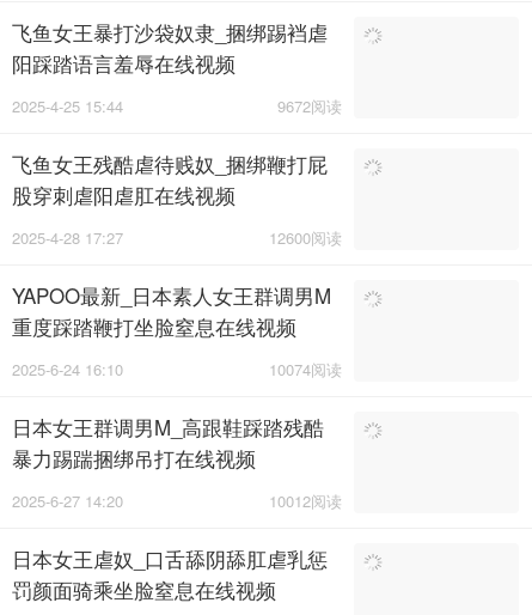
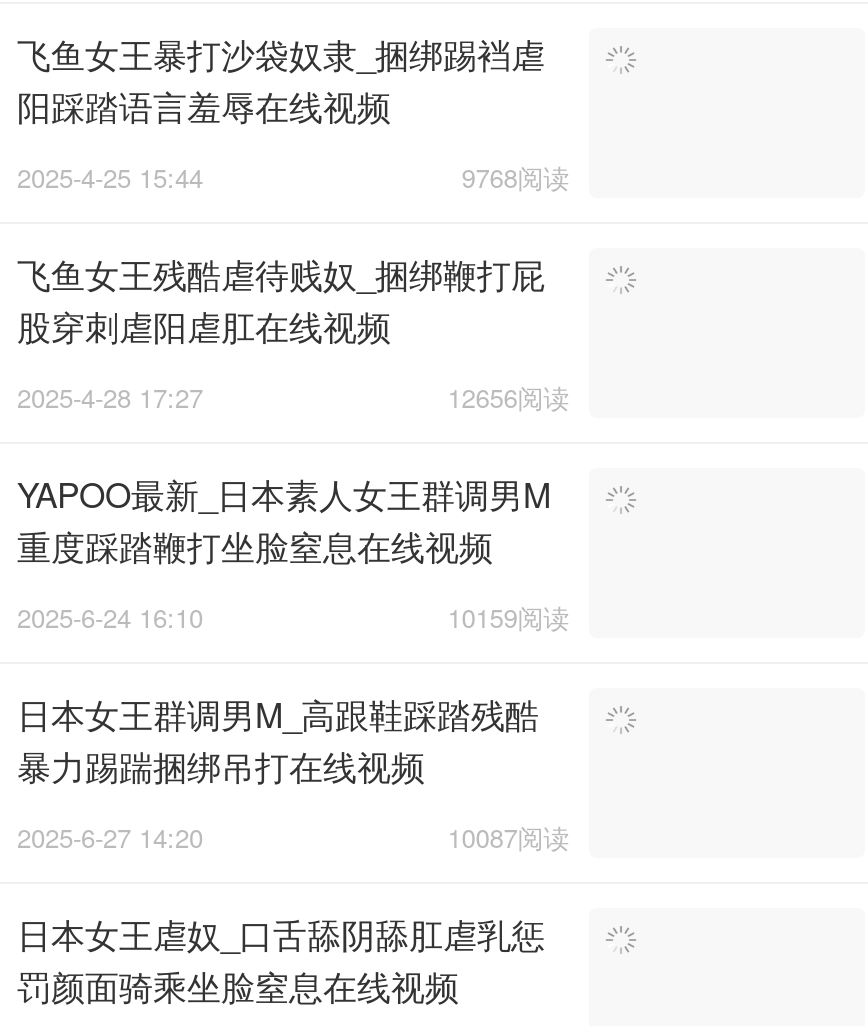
[278,95,342,117] 9672阅读 -> [461,158,569,196] 9768阅读
[269,226,342,249] 12600阅读 -> [447,378,569,416] 12656阅读
[269,358,342,380] 10074阅读 -> [447,598,569,636] 10159阅读
[269,489,342,512] 10012阅读 -> [447,818,569,856] 10087阅读

